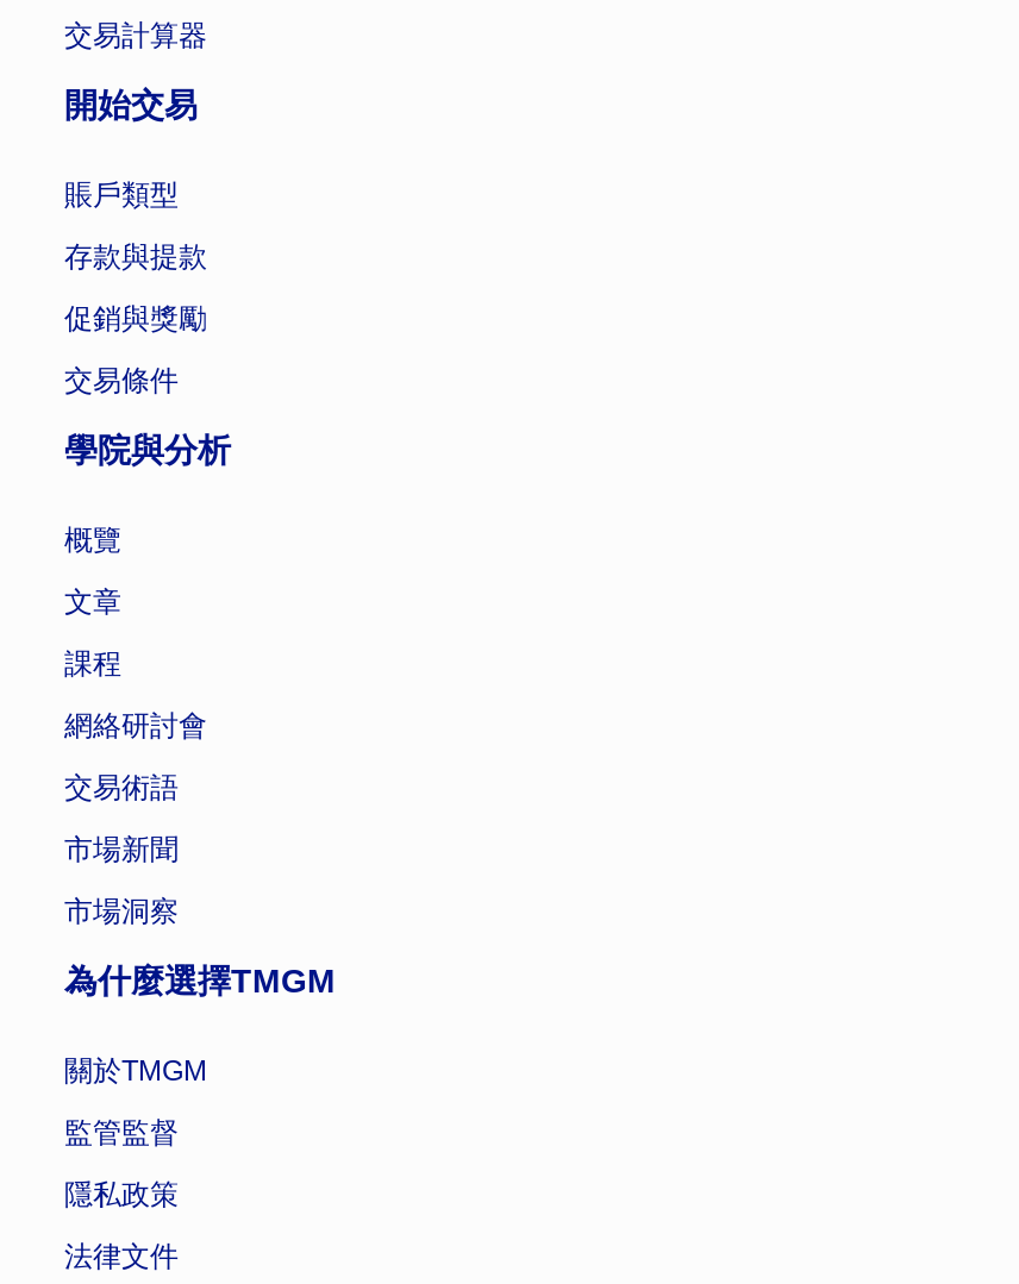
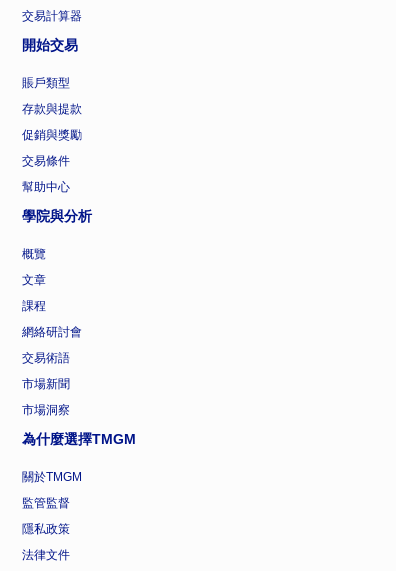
none -> [22,180,70,194] 幫助中心

